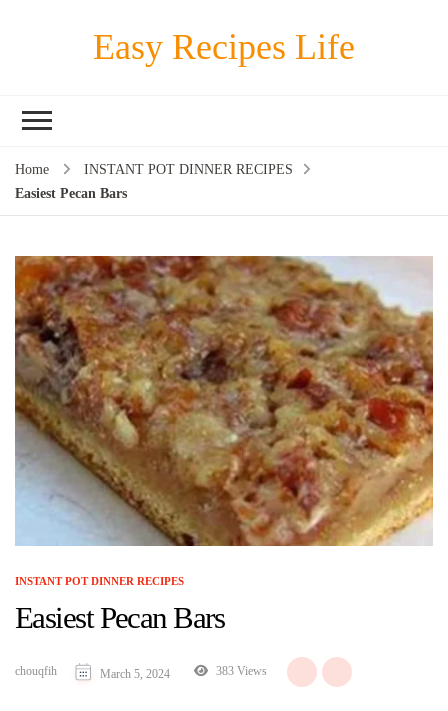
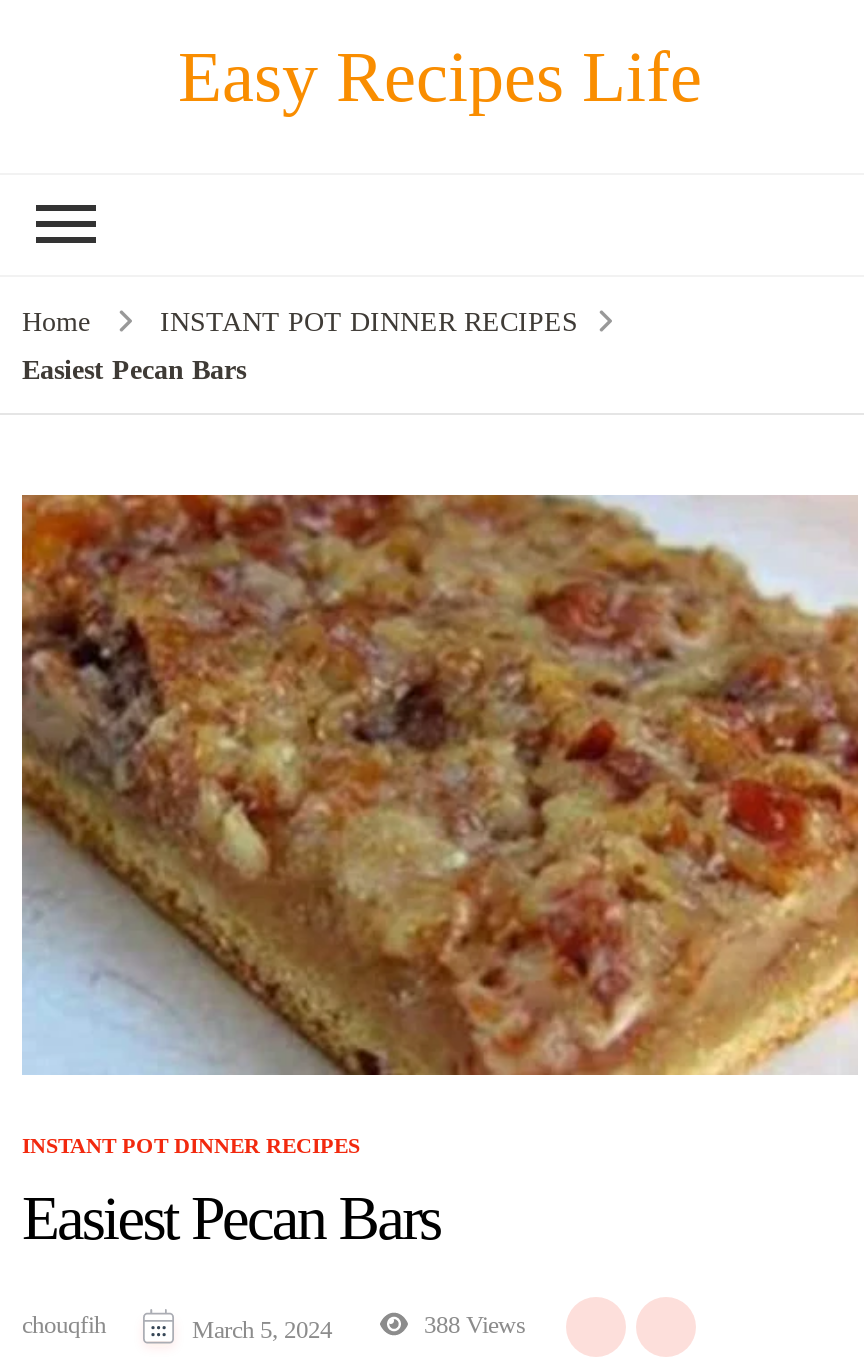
[213,664,267,678] 383 Views -> [418,1311,526,1339] 388 Views

